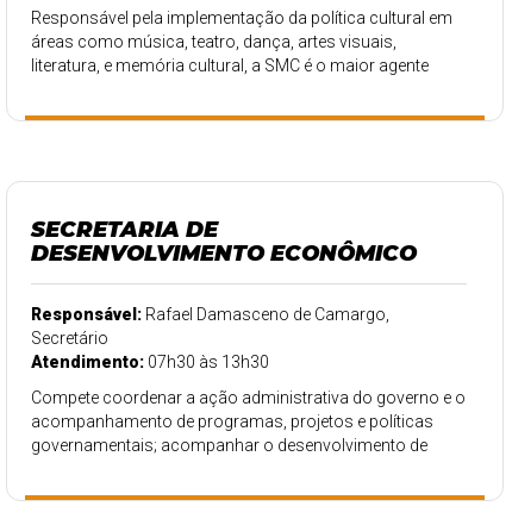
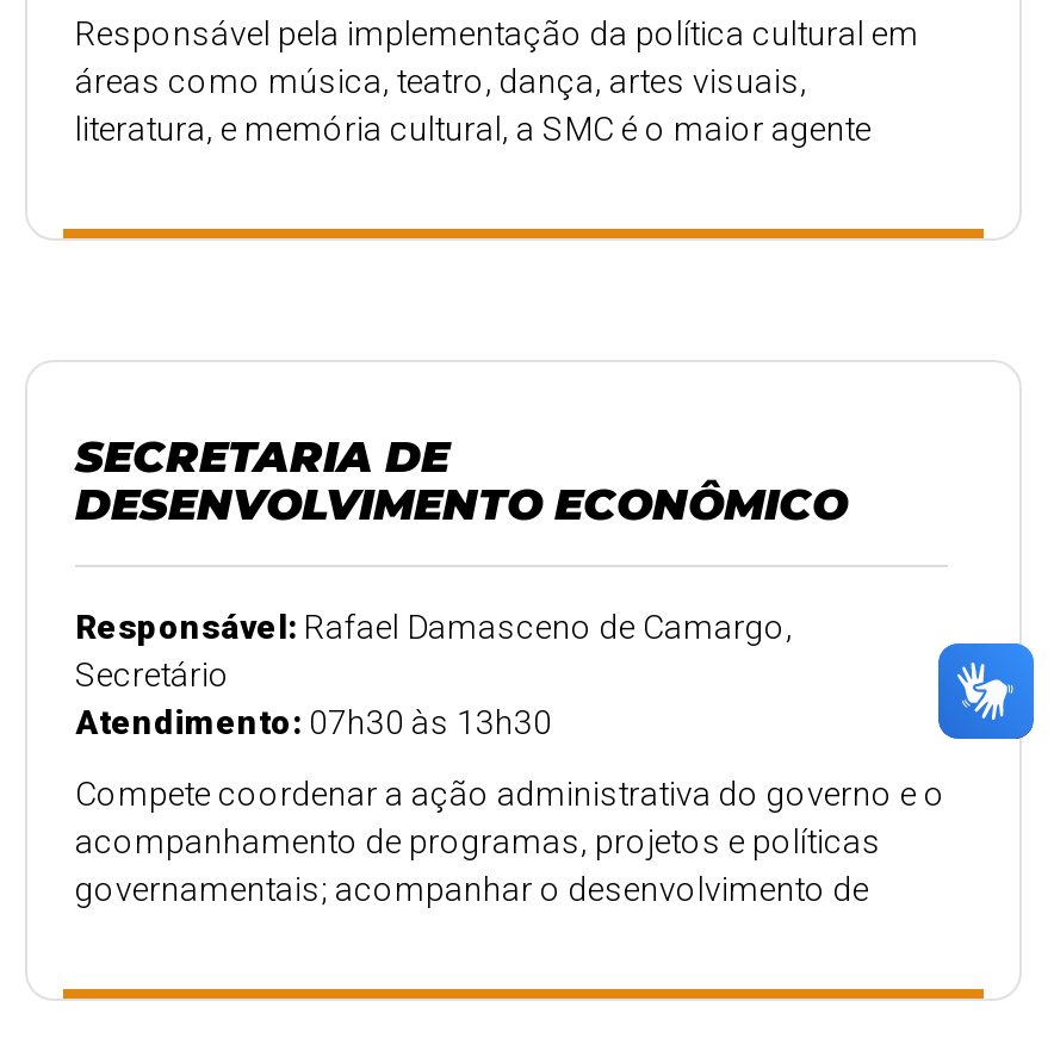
none -> [936,641,1036,741] [image]

